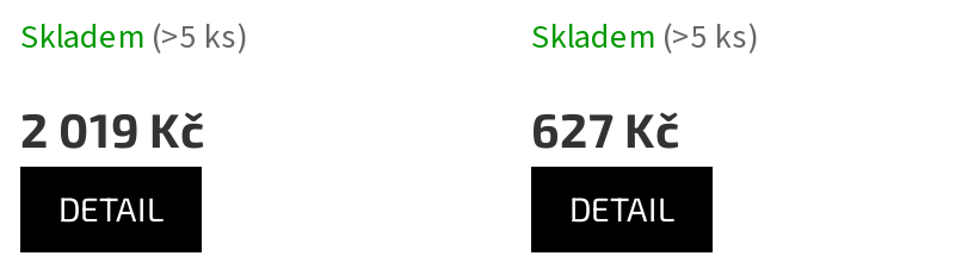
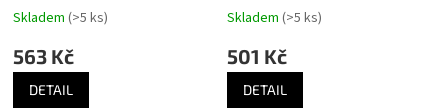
[20,100,204,158] 2 019 Kč -> [13,44,74,68] 563 Kč
[531,100,679,158] 627 Kč -> [227,44,287,68] 501 Kč

